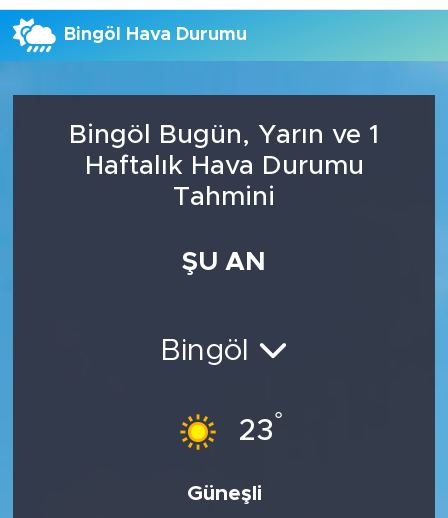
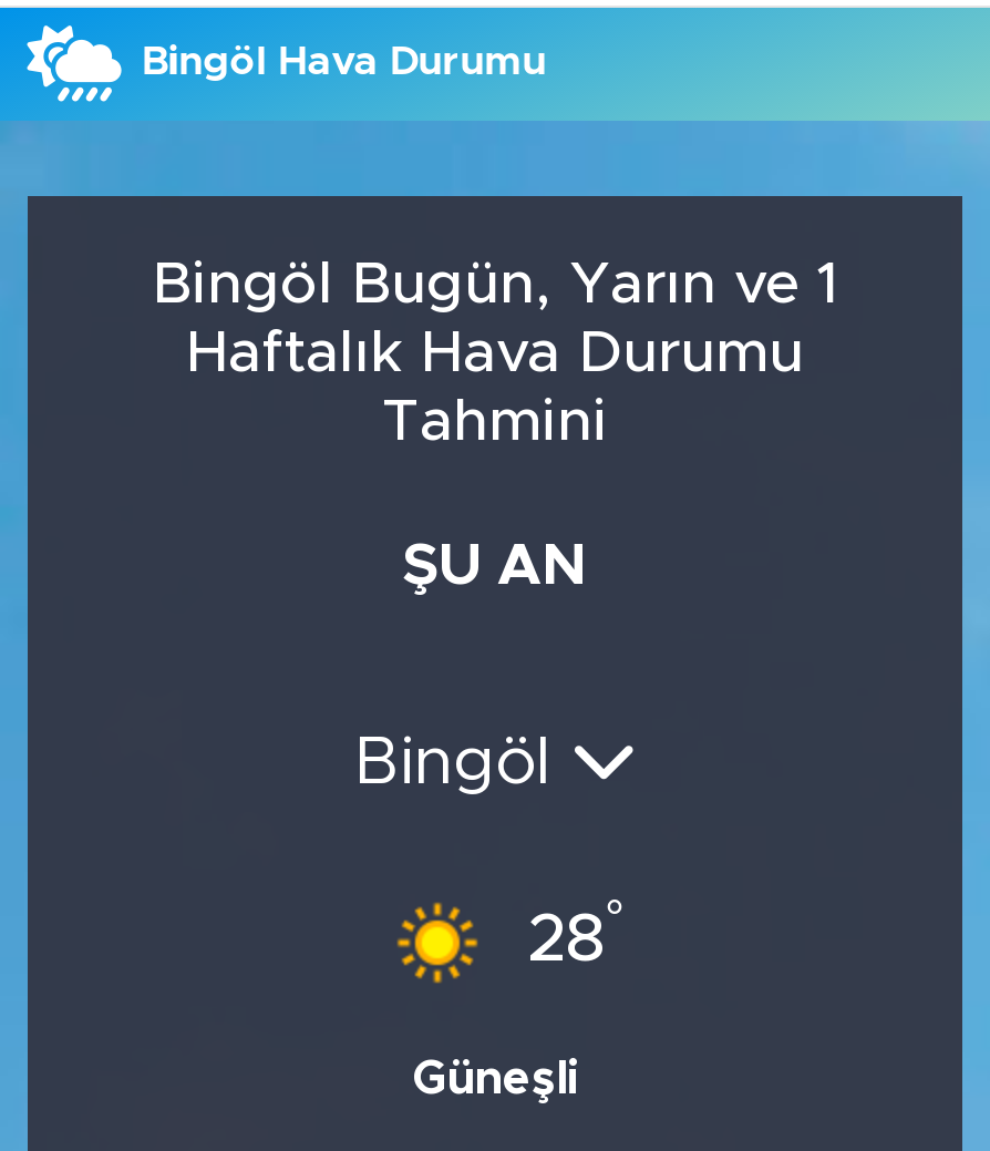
[238,410,282,446] 23° -> [527,895,625,973] 28°

